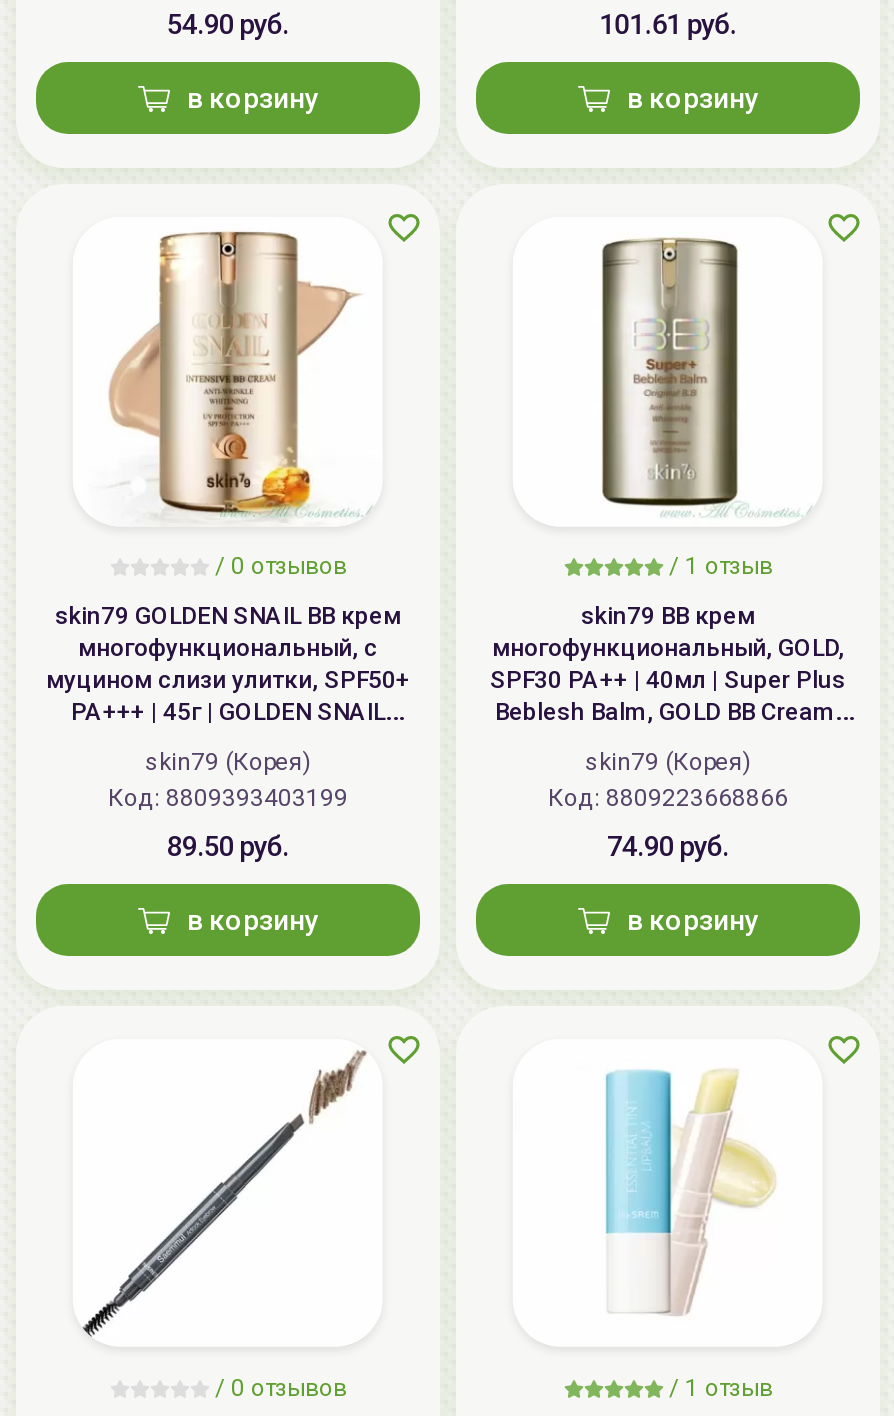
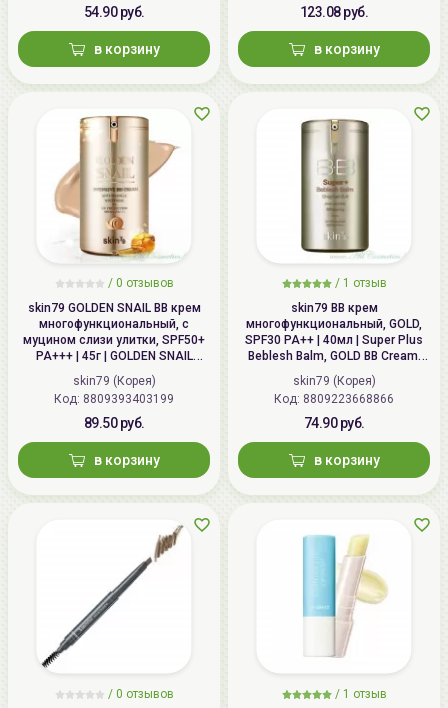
[600,8,736,40] 101.61 руб. -> [300,4,368,20] 123.08 руб.

